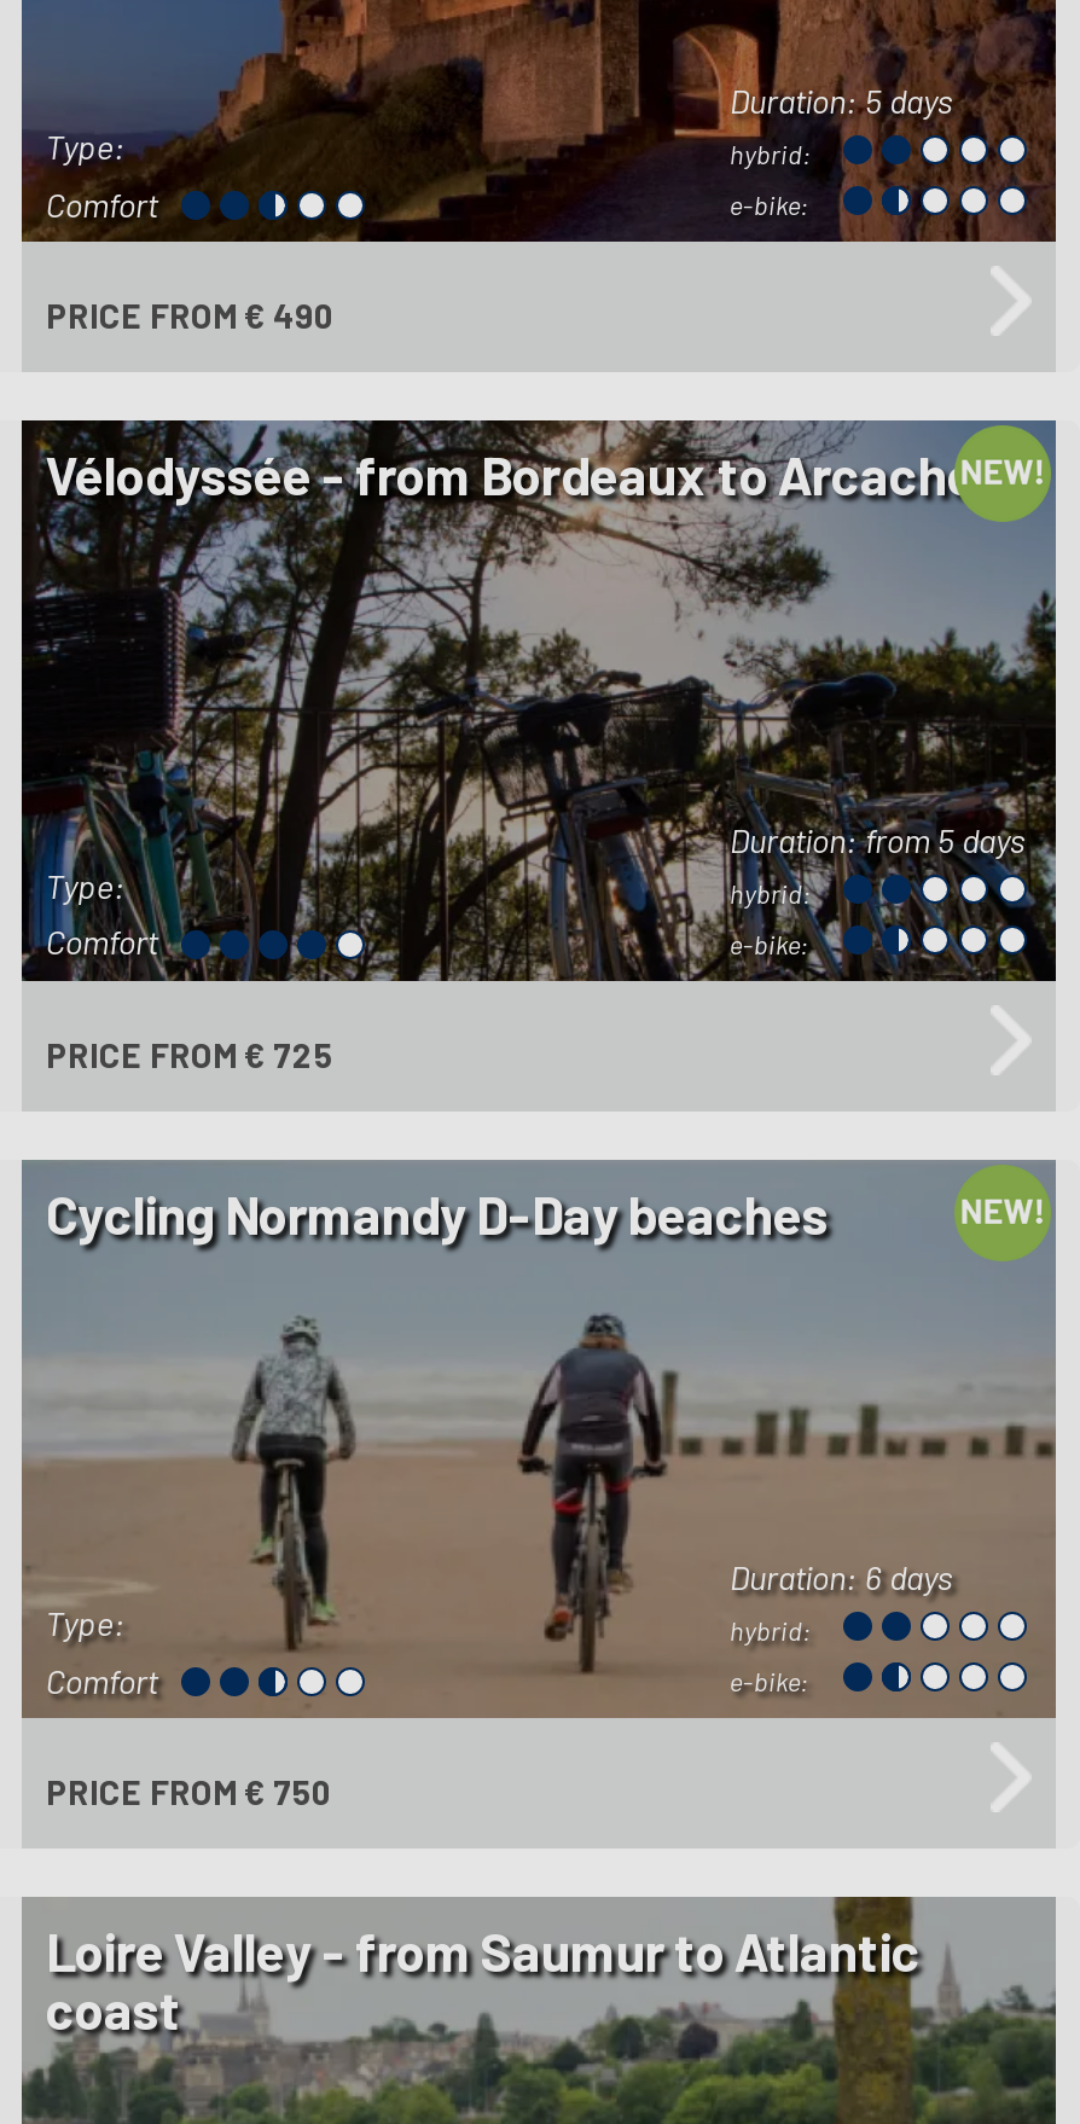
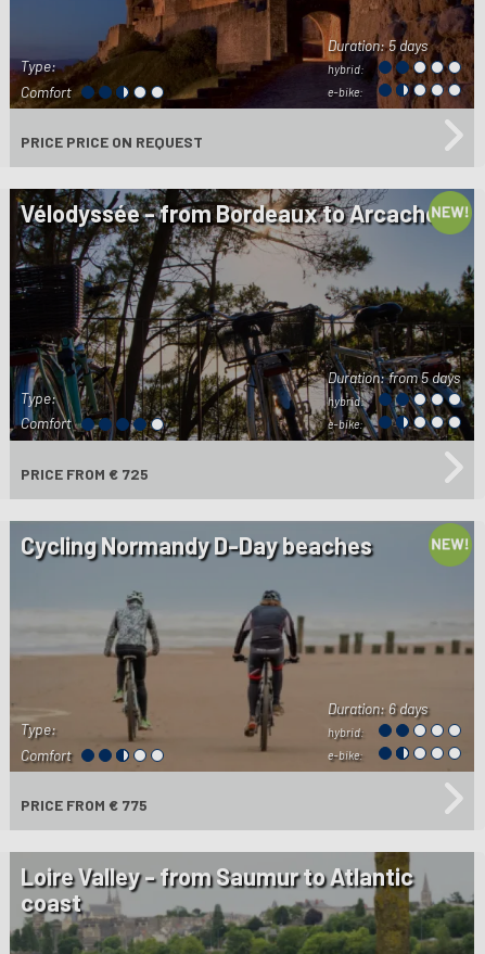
[46,296,336,337] PRICE FROM € 490 -> [21,133,203,151] PRICE PRICE ON REQUEST
[46,1771,333,1812] PRICE FROM € 750 -> [21,796,148,814] PRICE FROM € 775

